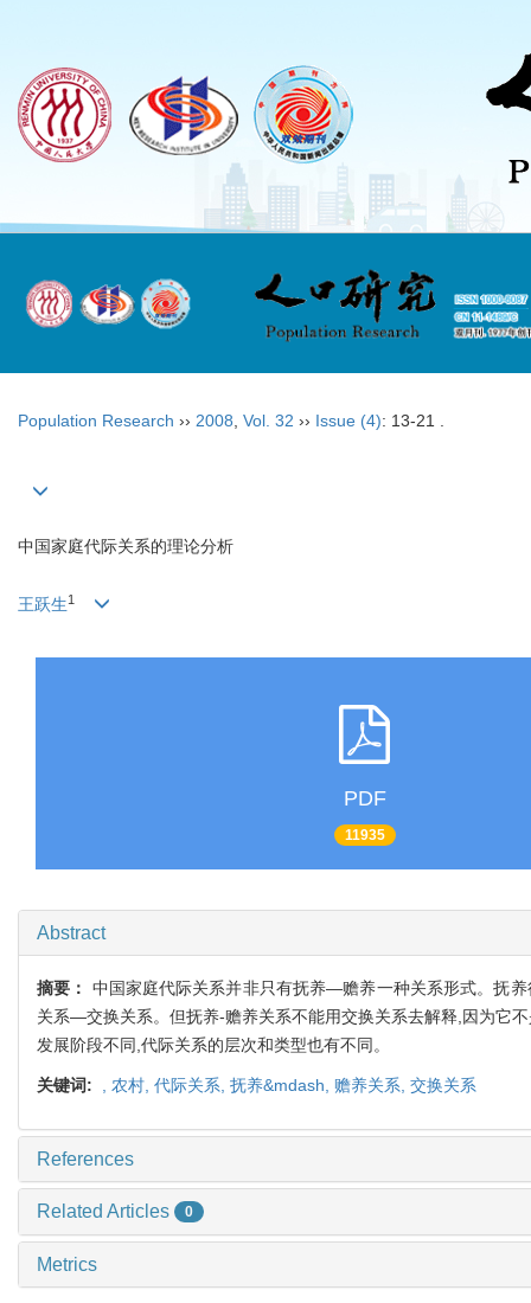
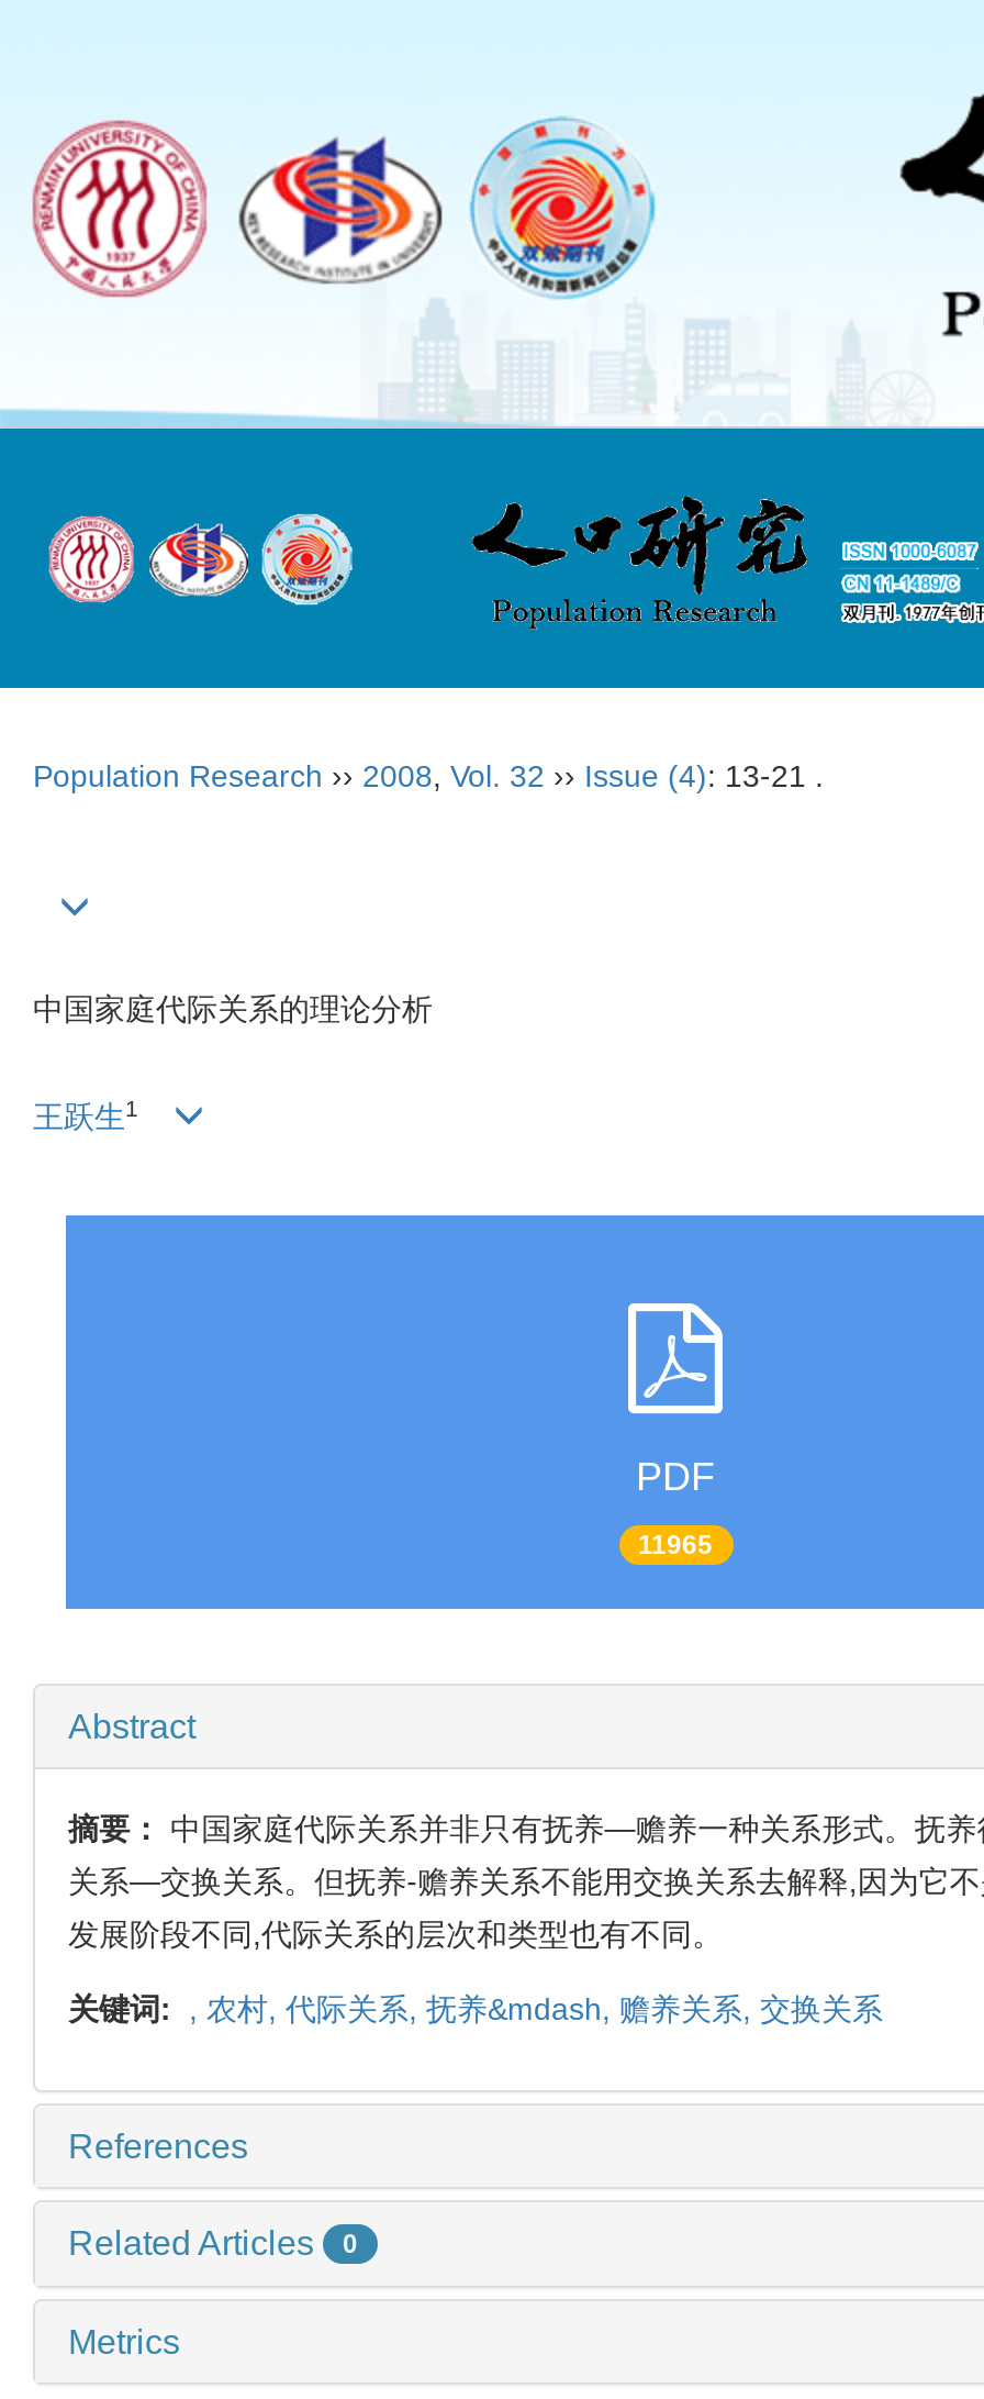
[344,827,385,844] 11935 -> [638,1530,713,1561] 11965

